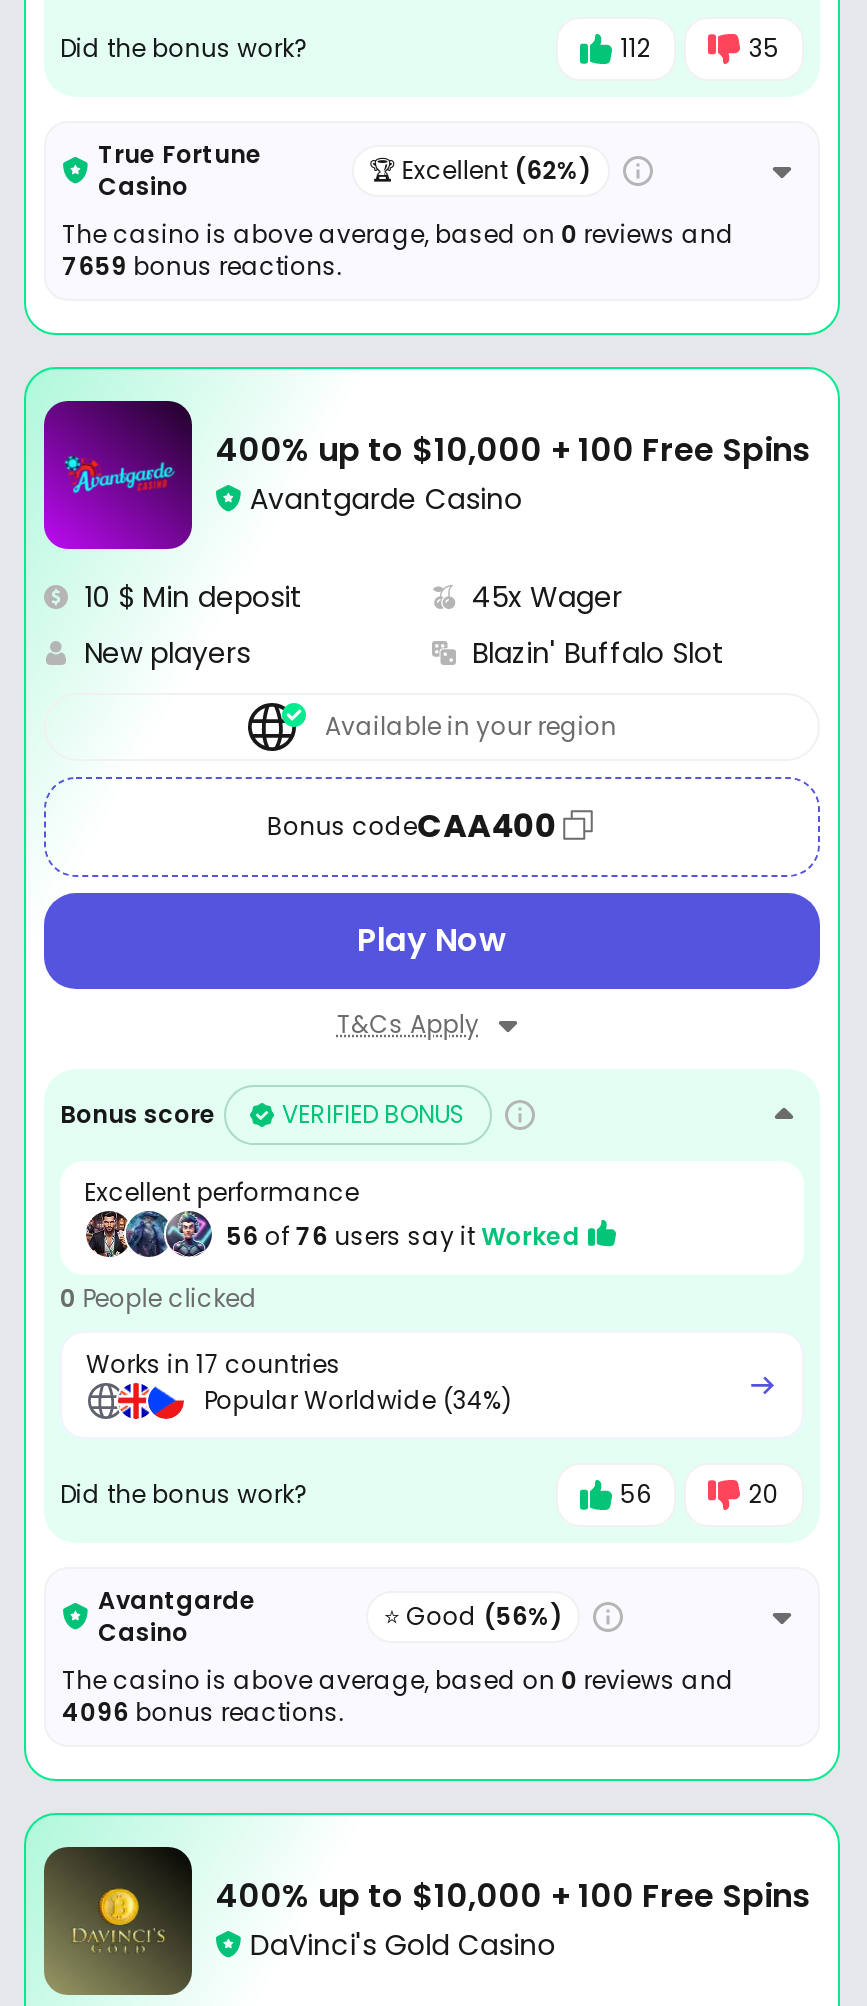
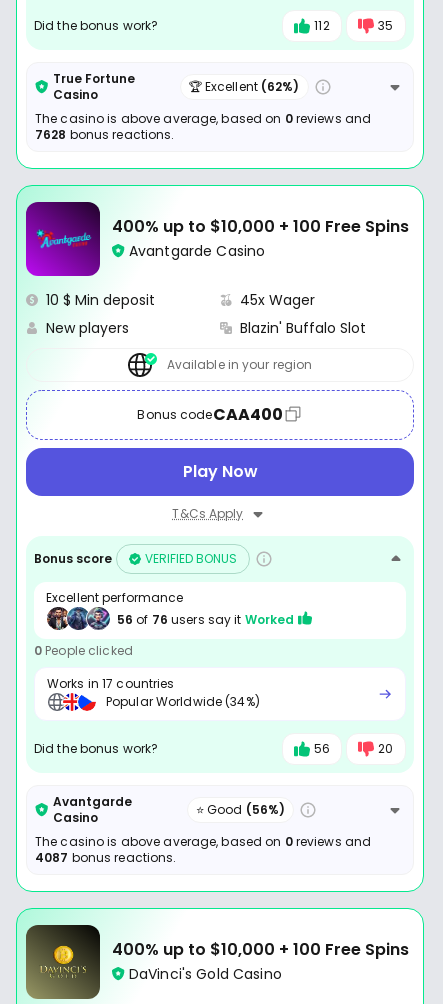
[62,249,343,283] 7659 bonus reactions. -> [35,126,174,143] 7628 bonus reactions.
[62,1695,345,1729] 4096 bonus reactions. -> [35,849,176,866] 4087 bonus reactions.

